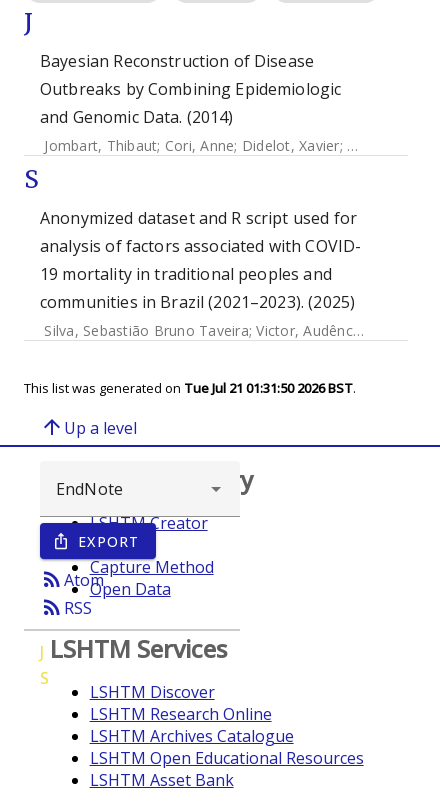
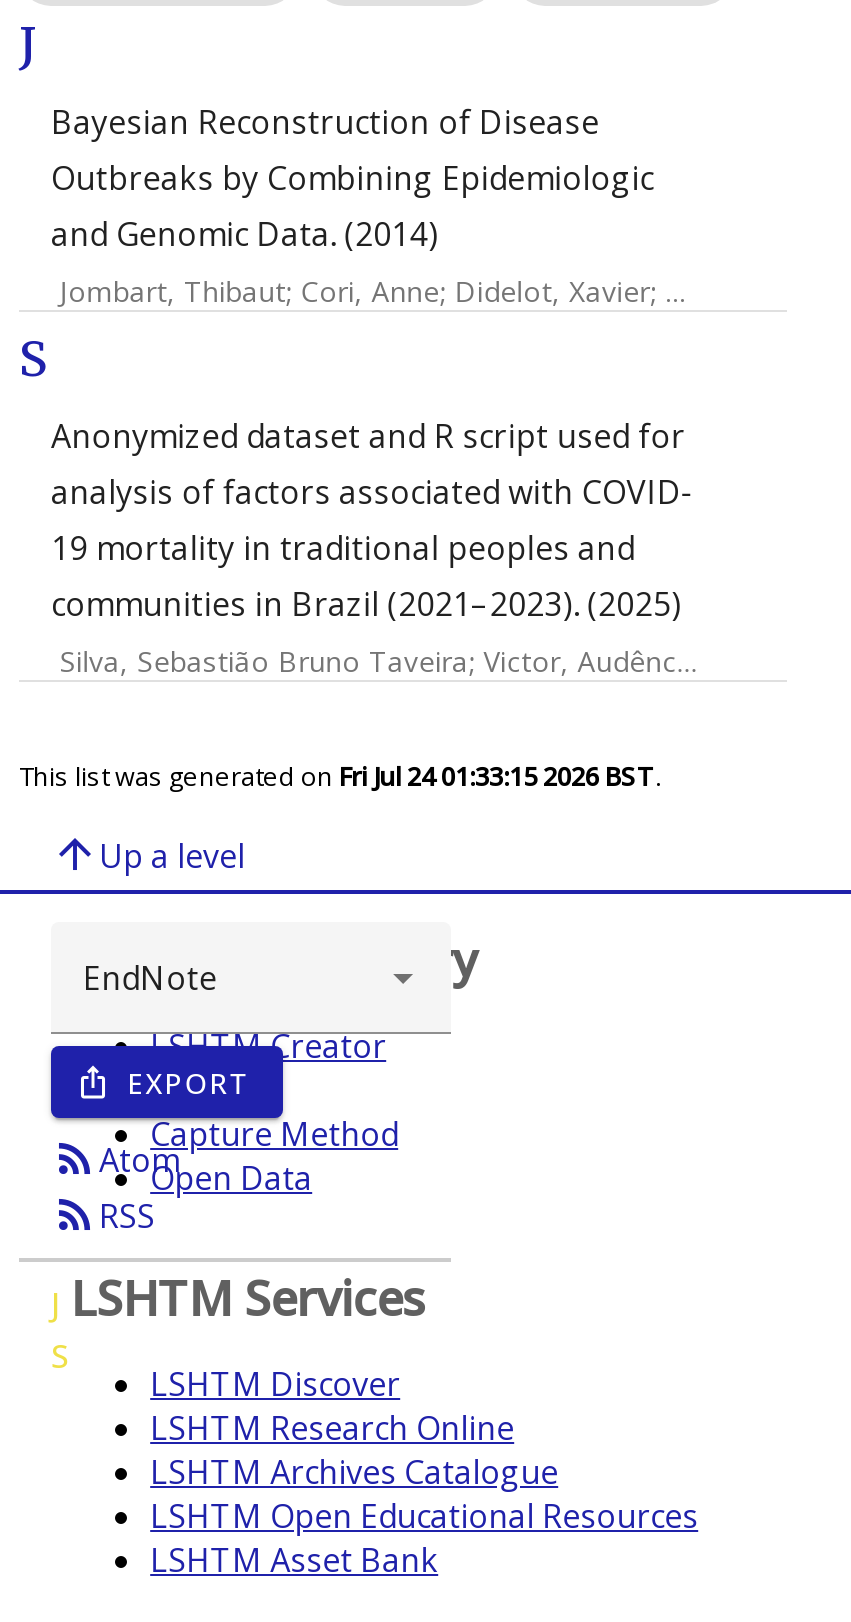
[24,379,356,397] This list was generated on Tue Jul 21 01:31:50 2026 BST. -> [19,758,661,794] This list was generated on Fri Jul 24 01:33:15 2026 BST.

